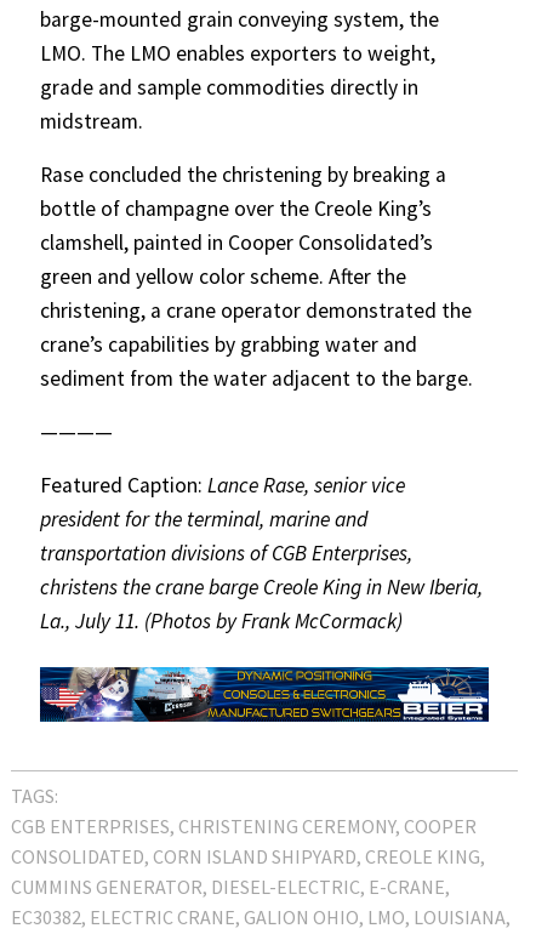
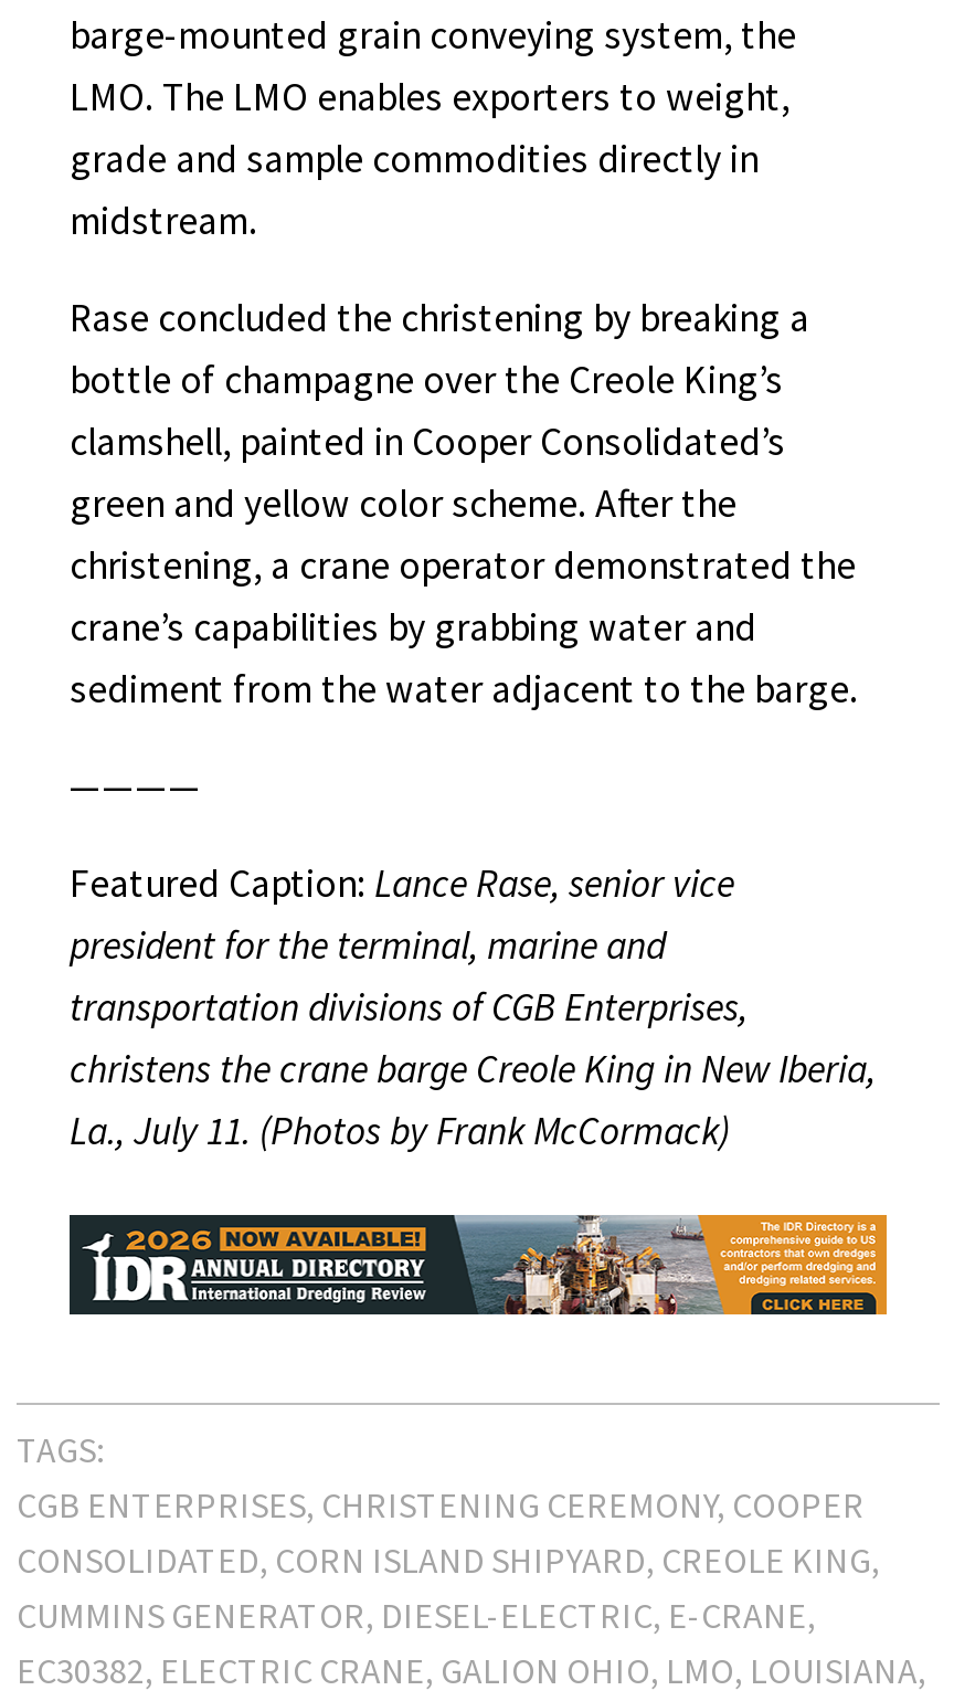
[40,666,490,723] [image] -> [70,1213,889,1317] [image]

